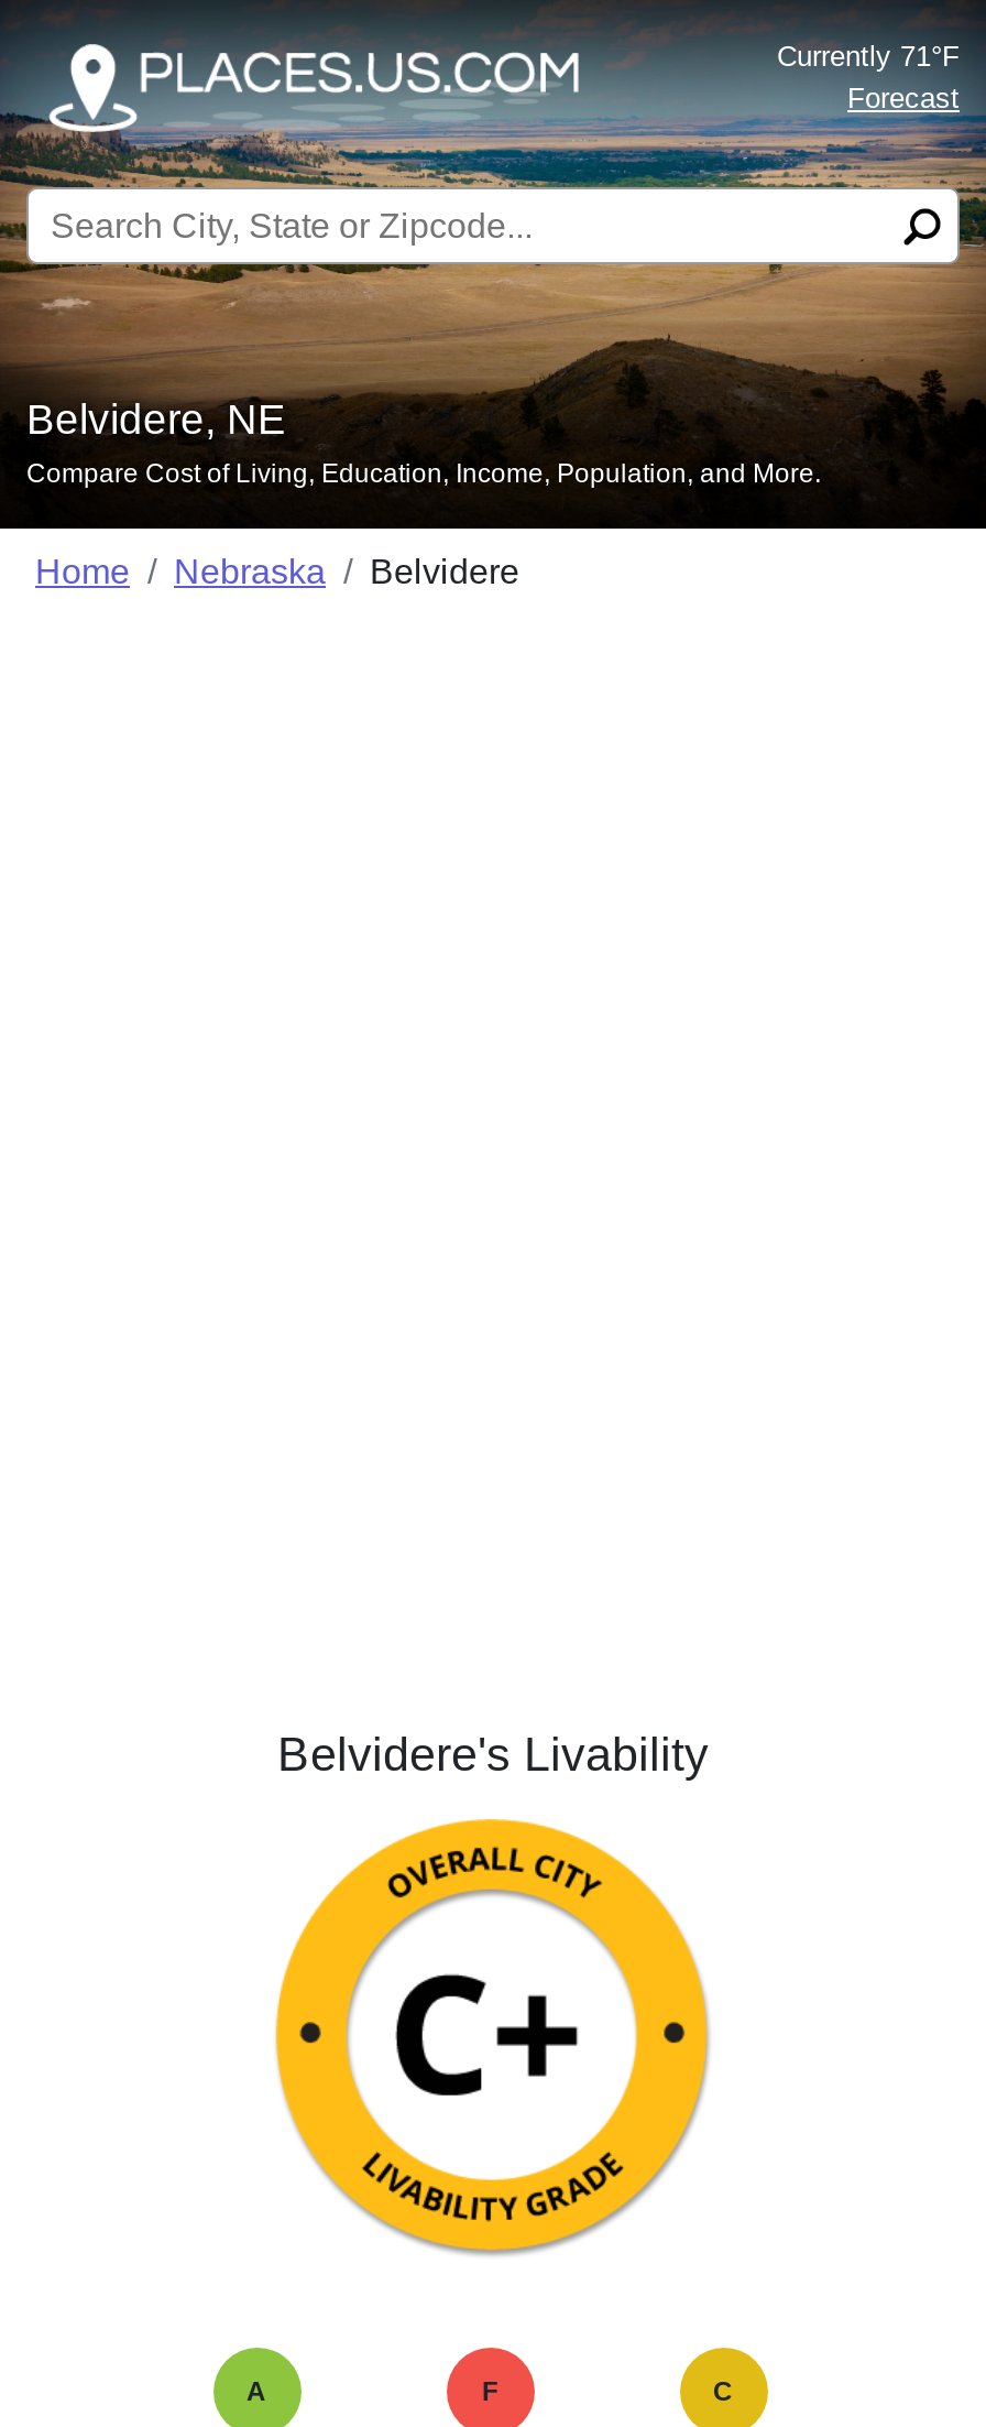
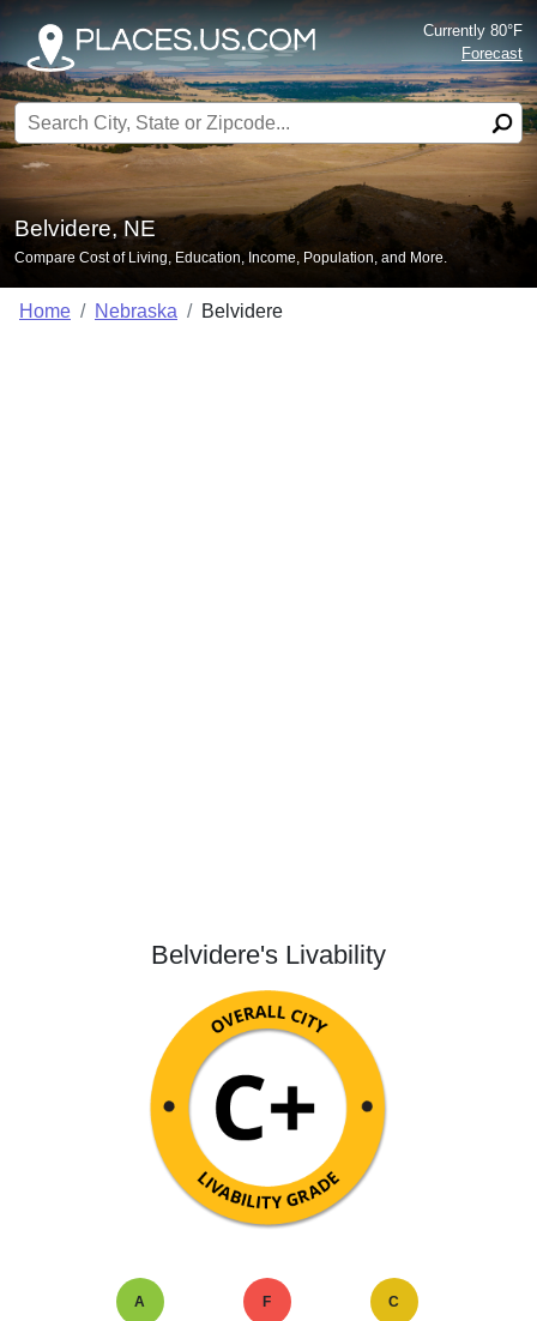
[777,40,960,73] Currently 71°F -> [423,22,523,40] Currently 80°F

